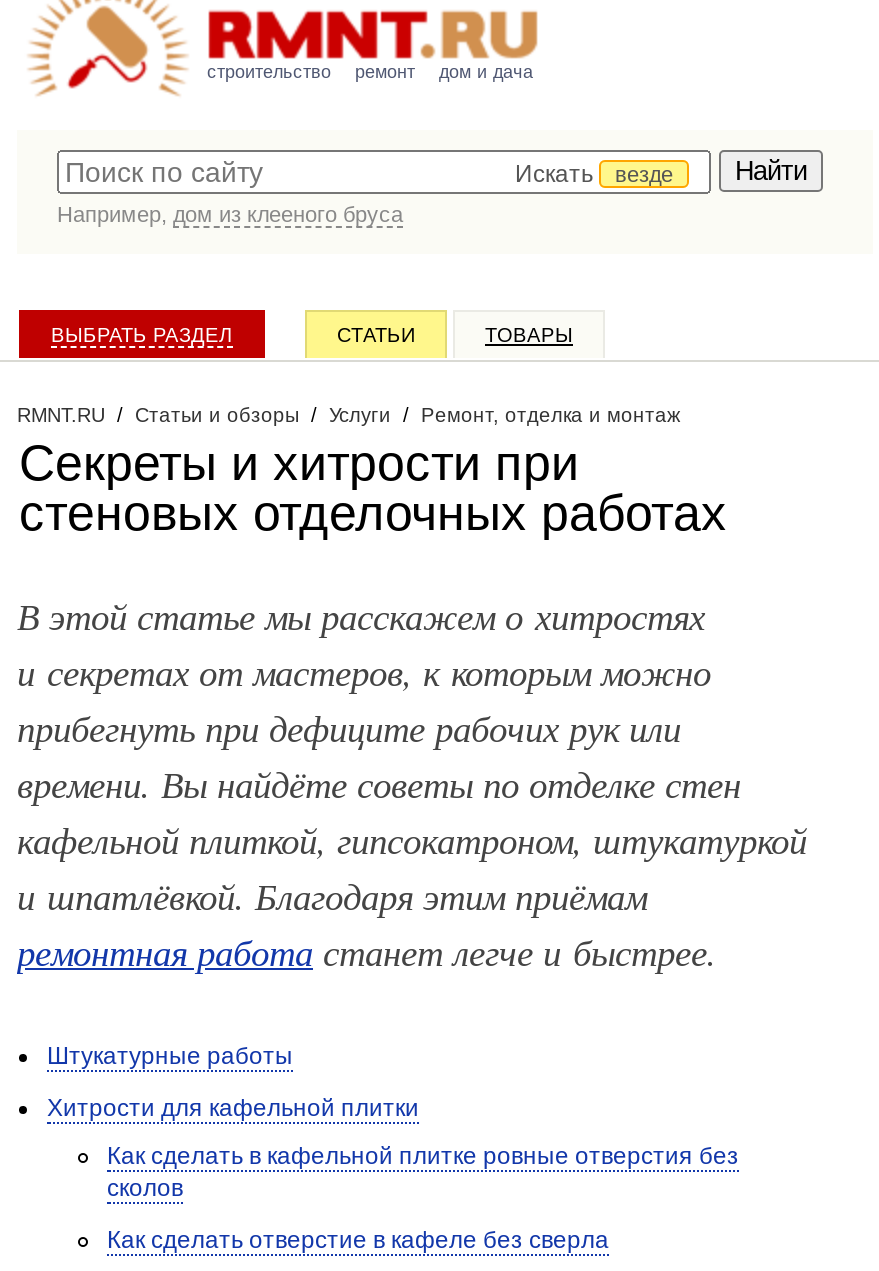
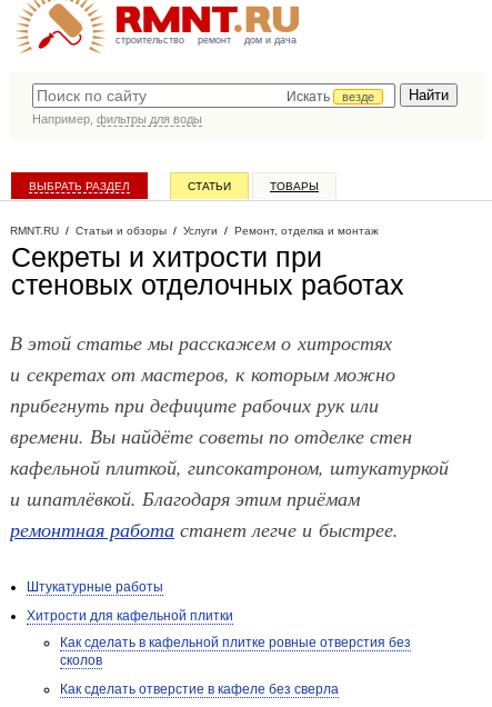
[57,202,403,226] Например, дом из клееного бруса -> [32,112,202,126] Например, фильтры для воды

